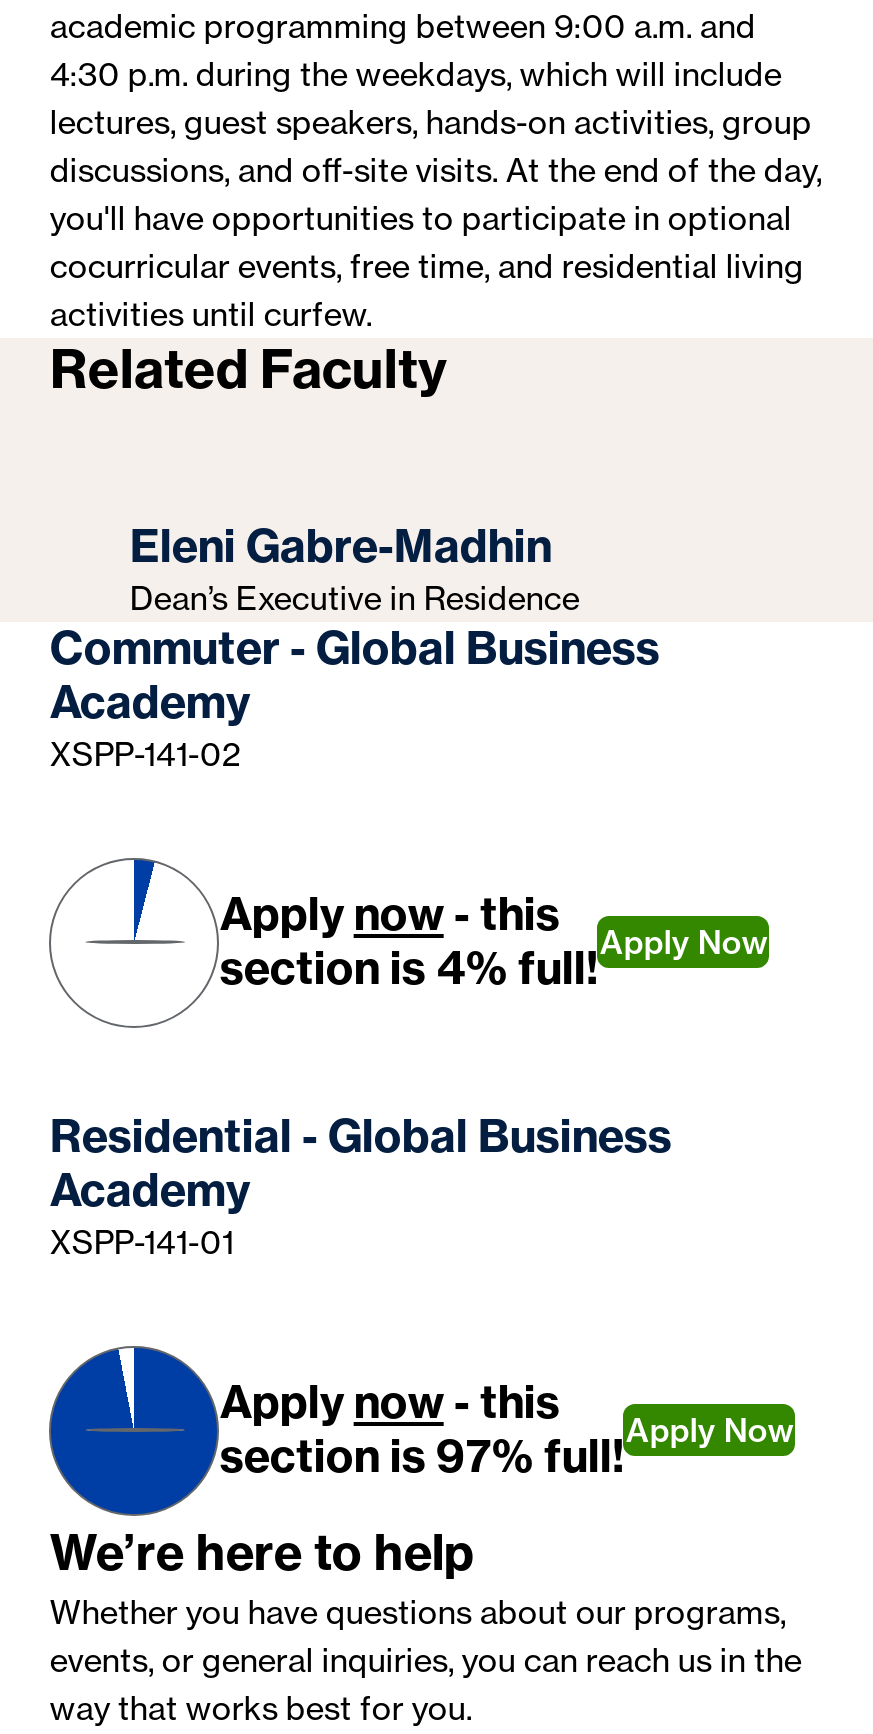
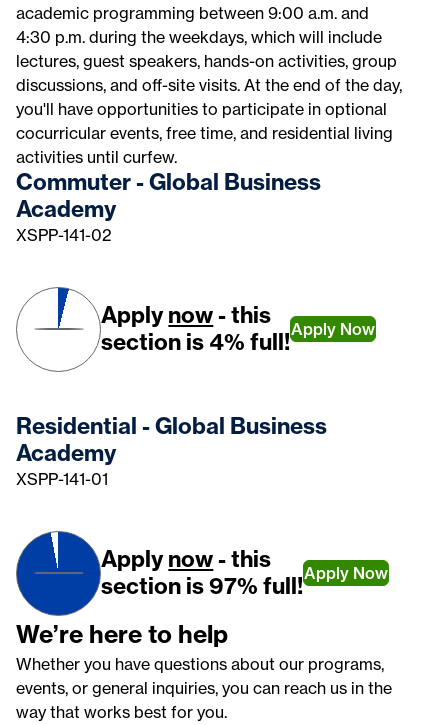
[50,335,580,617] Related Faculty | Eleni Gabre-Madhin | Dean’s Executive in Residence -> none

